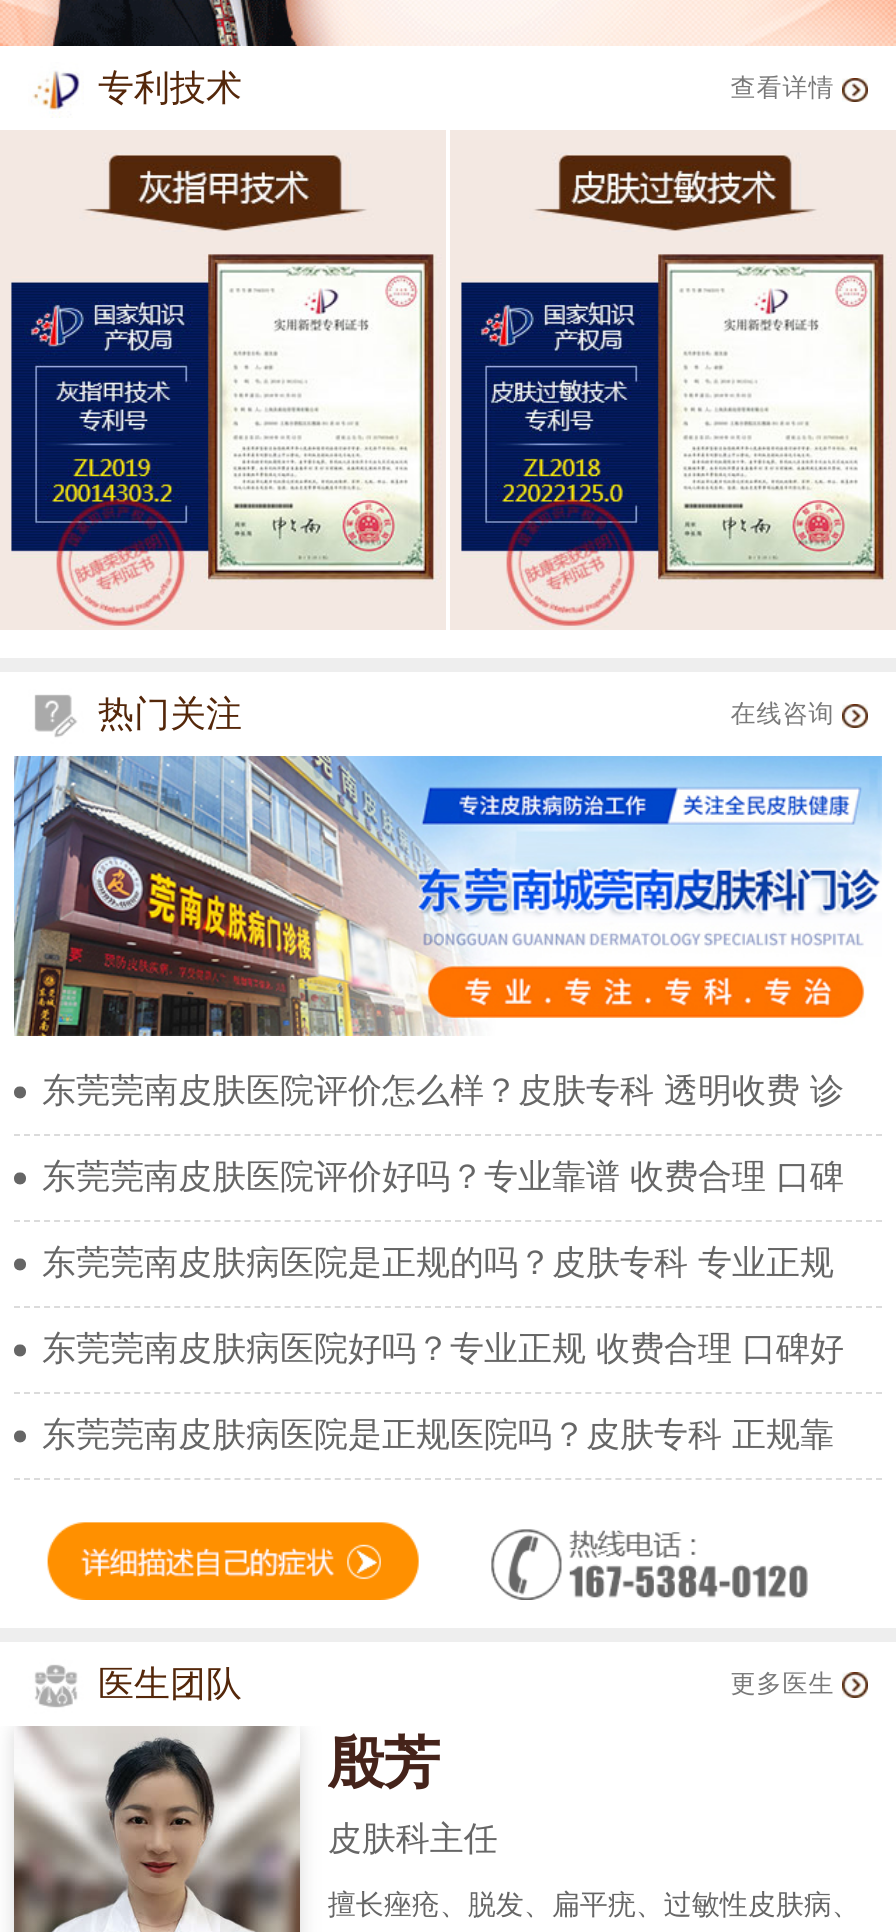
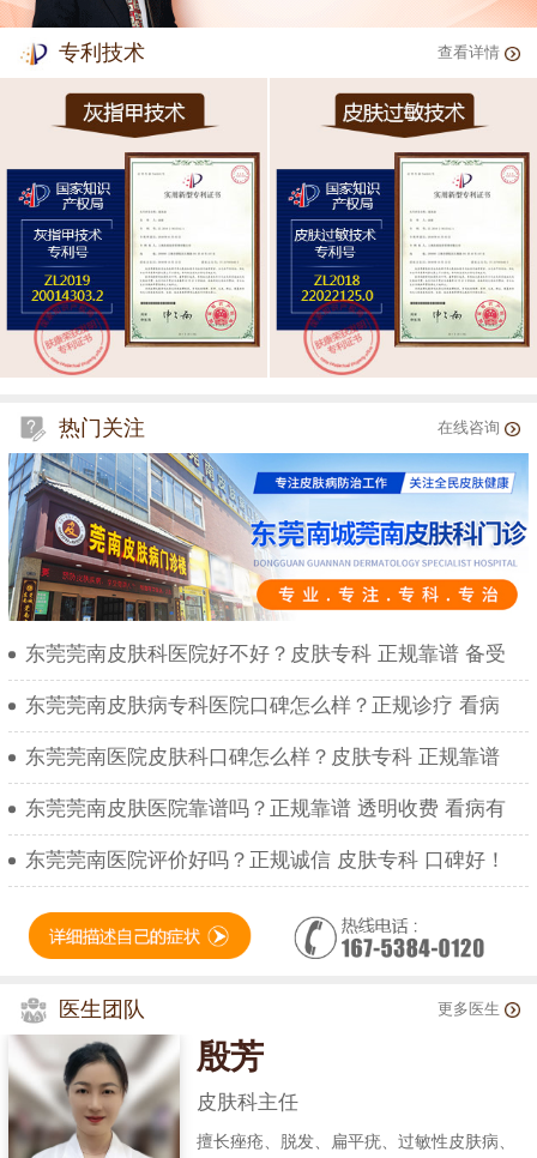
[42,1072,844,1110] 东莞莞南皮肤医院评价怎么样？皮肤专科 透明收费 诊 -> [25,643,506,666] 东莞莞南皮肤科医院好不好？皮肤专科 正规靠谱 备受
[42,1158,844,1196] 东莞莞南皮肤医院评价好吗？专业靠谱 收费合理 口碑 -> [25,694,500,717] 东莞莞南皮肤病专科医院口碑怎么样？正规诊疗 看病
[42,1244,834,1282] 东莞莞南皮肤病医院是正规的吗？皮肤专科 专业正规 -> [25,746,500,769] 东莞莞南医院皮肤科口碑怎么样？皮肤专科 正规靠谱
[42,1330,844,1368] 东莞莞南皮肤病医院好吗？专业正规 收费合理 口碑好 -> [25,797,506,820] 东莞莞南皮肤医院靠谱吗？正规靠谱 透明收费 看病有
[42,1416,834,1454] 东莞莞南皮肤病医院是正规医院吗？皮肤专科 正规靠 -> [25,849,506,872] 东莞莞南医院评价好吗？正规诚信 皮肤专科 口碑好！

